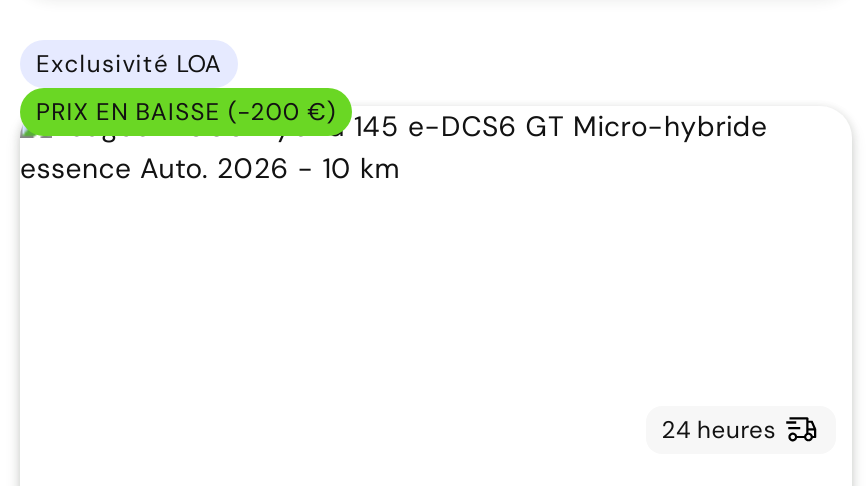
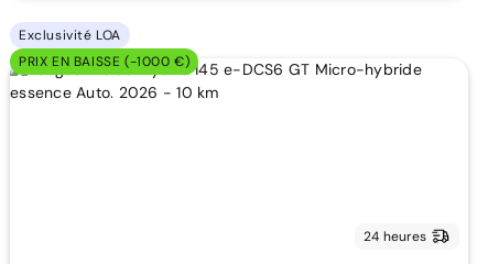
[36,96,336,128] PRIX EN BAISSE (-200 €) -> [19,53,190,70] PRIX EN BAISSE (-1000 €)

